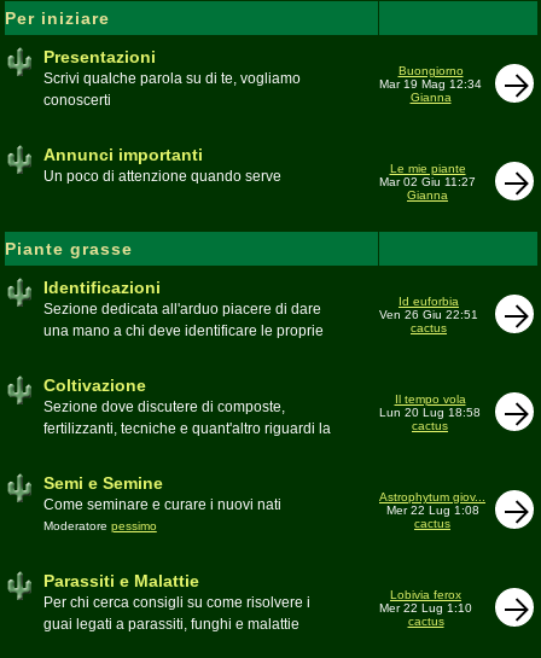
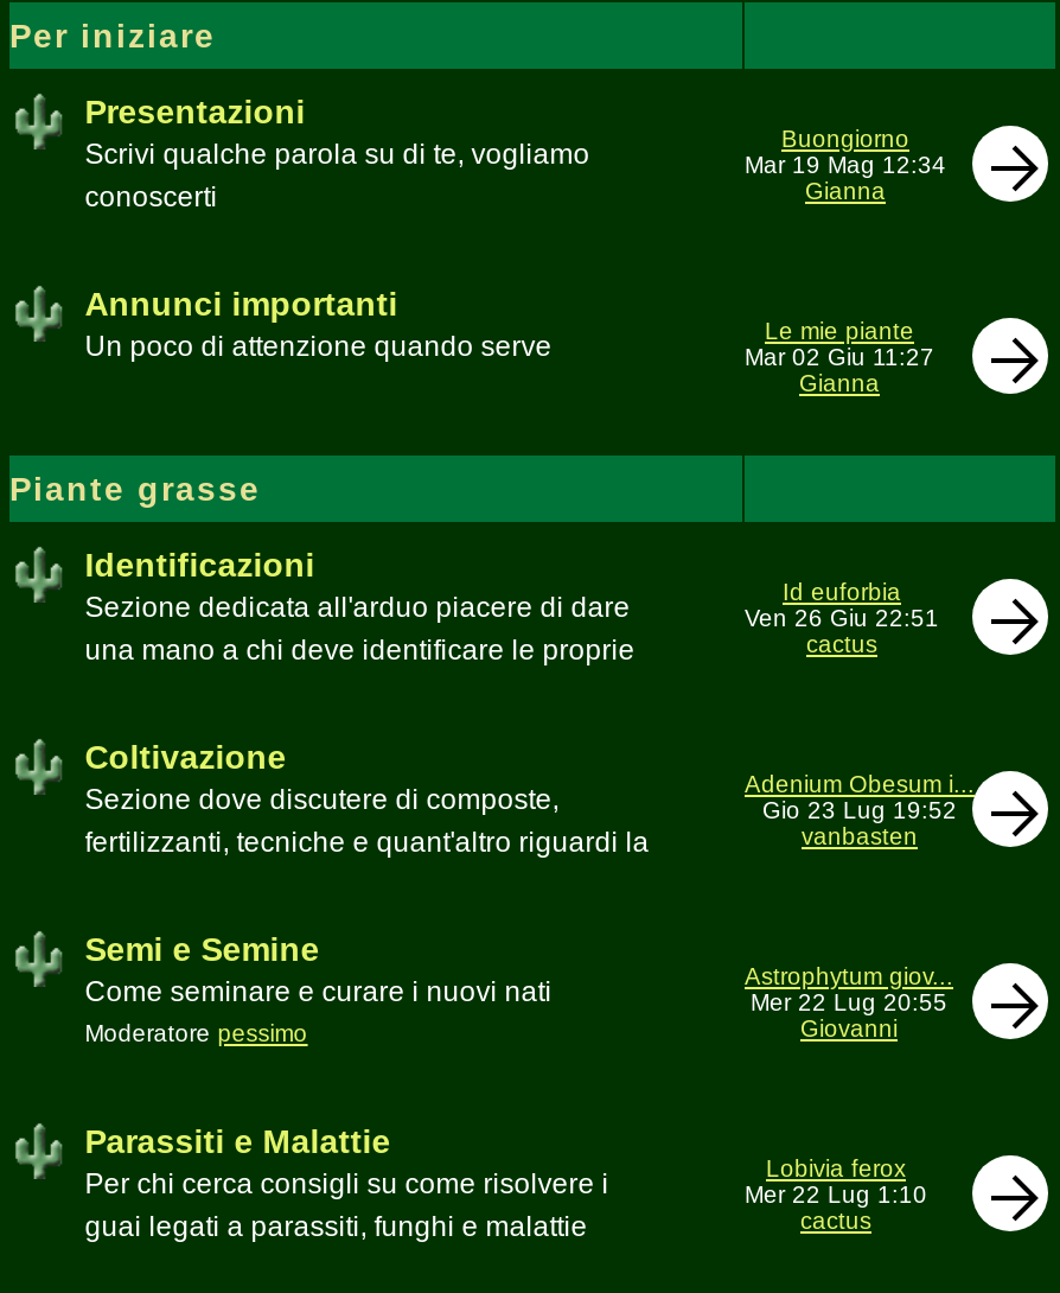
[379,392,481,432] Il tempo vola | Lun 20 Lug 18:58 | cactus -> [745,771,975,849] Adenium Obesum i... | Gio 23 Lug 19:52 | vanbasten
[386,503,479,530] Mer 22 Lug 1:08 | cactus -> [751,989,947,1042] Mer 22 Lug 20:55 | Giovanni

